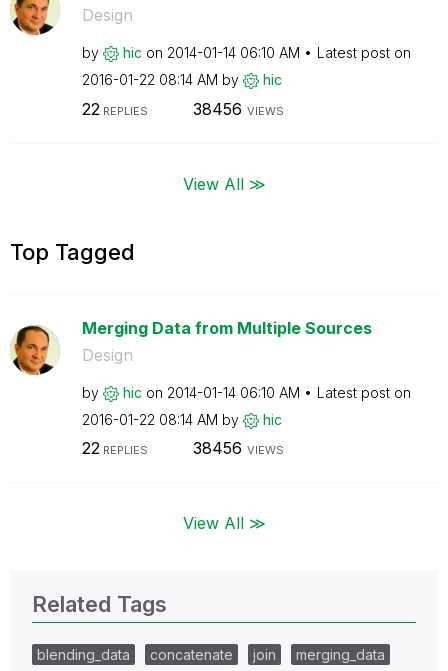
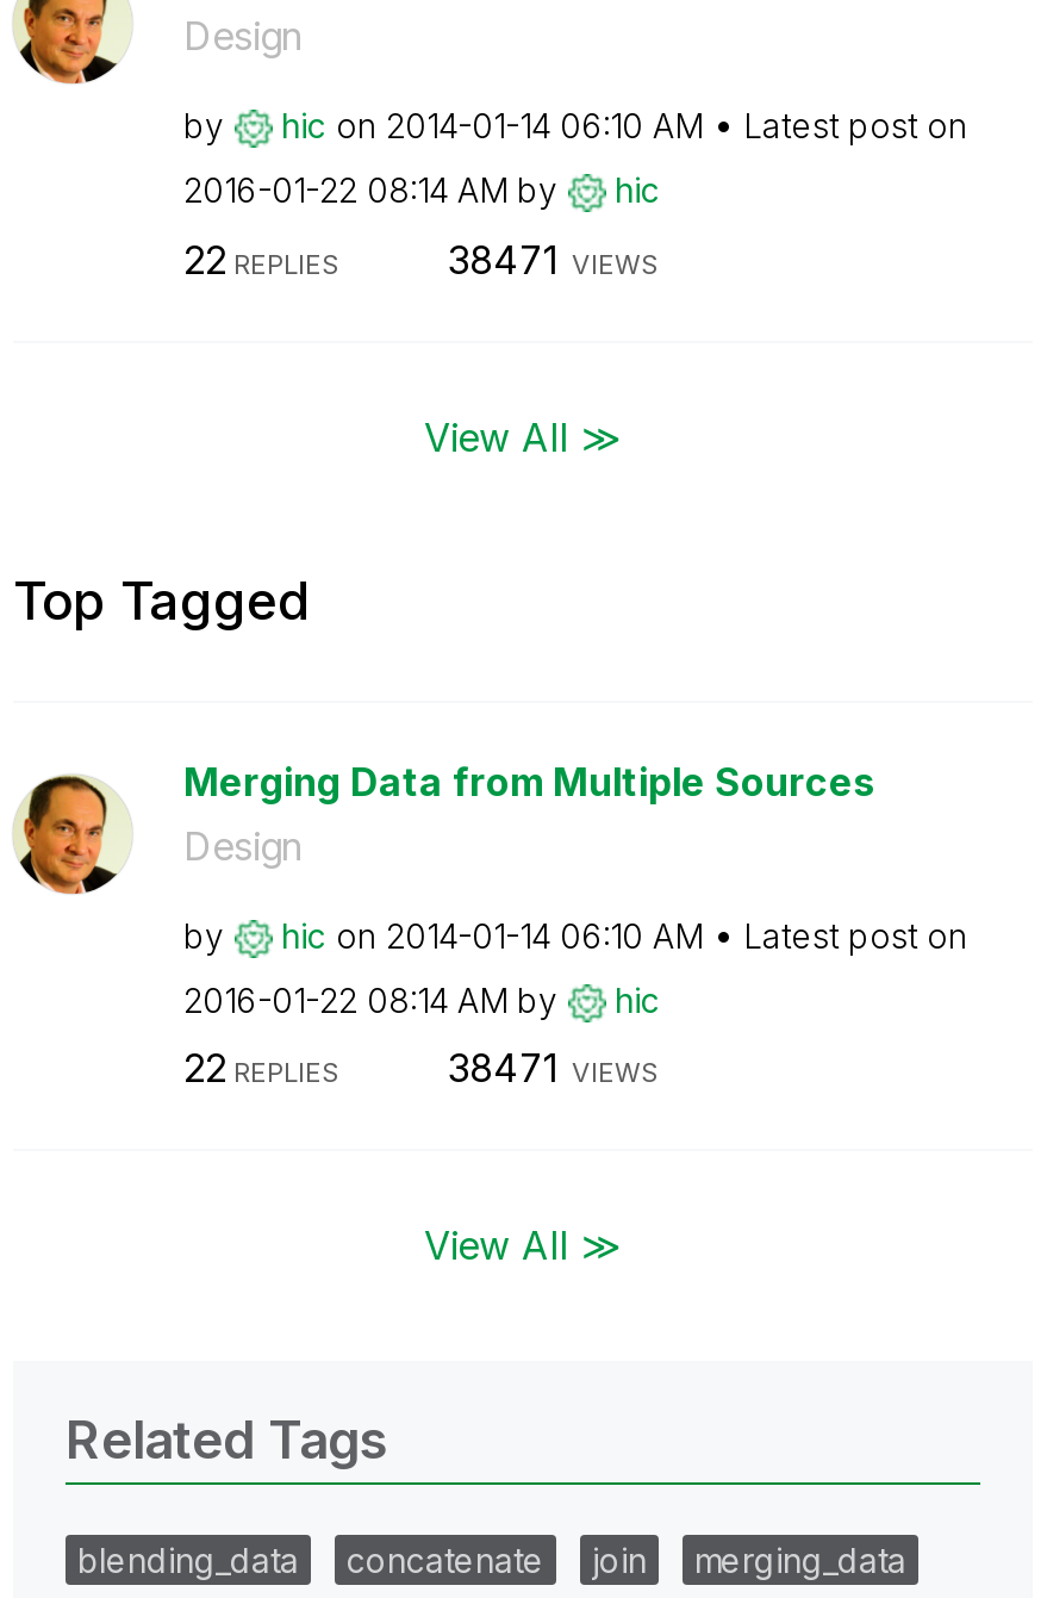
[192,98,283,118] 38456 VIEWS -> [448,235,660,282] 38471 VIEWS
[192,438,283,458] 38456 VIEWS -> [448,1044,660,1092] 38471 VIEWS

